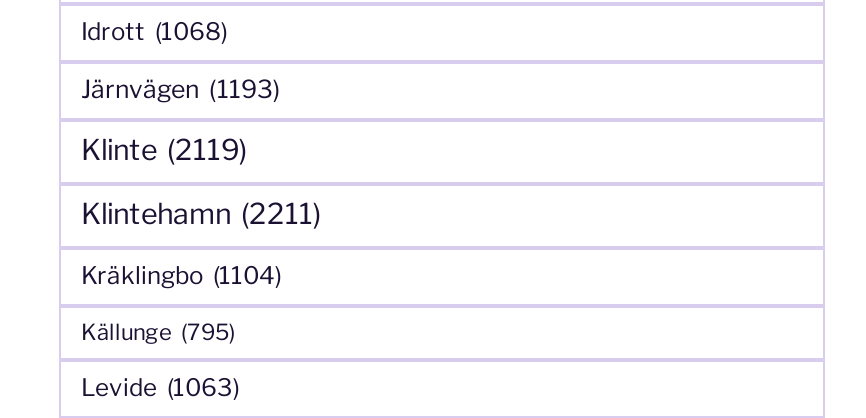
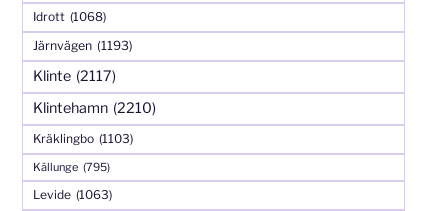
[81,131,247,167] Klinte (2119) -> [33,67,116,85] Klinte (2117)
[81,195,321,231] Klintehamn (2211) -> [33,99,156,117] Klintehamn (2210)
[81,259,281,289] Kräklingbo (1104) -> [33,131,133,146] Kräklingbo (1103)

